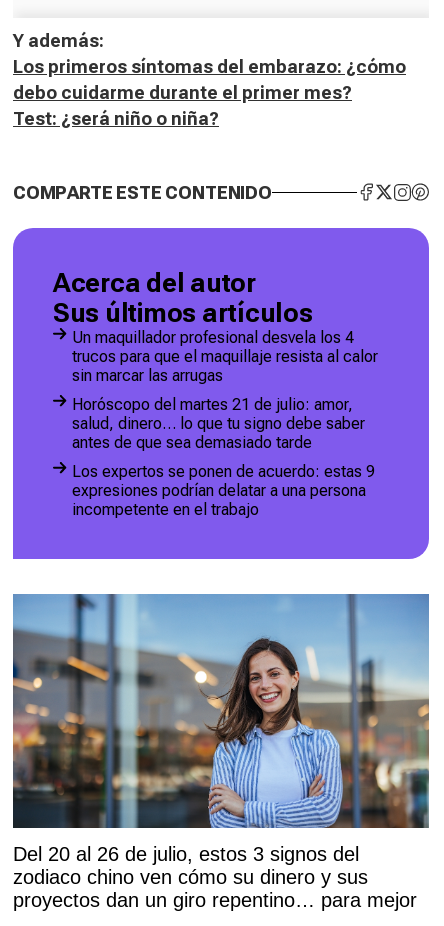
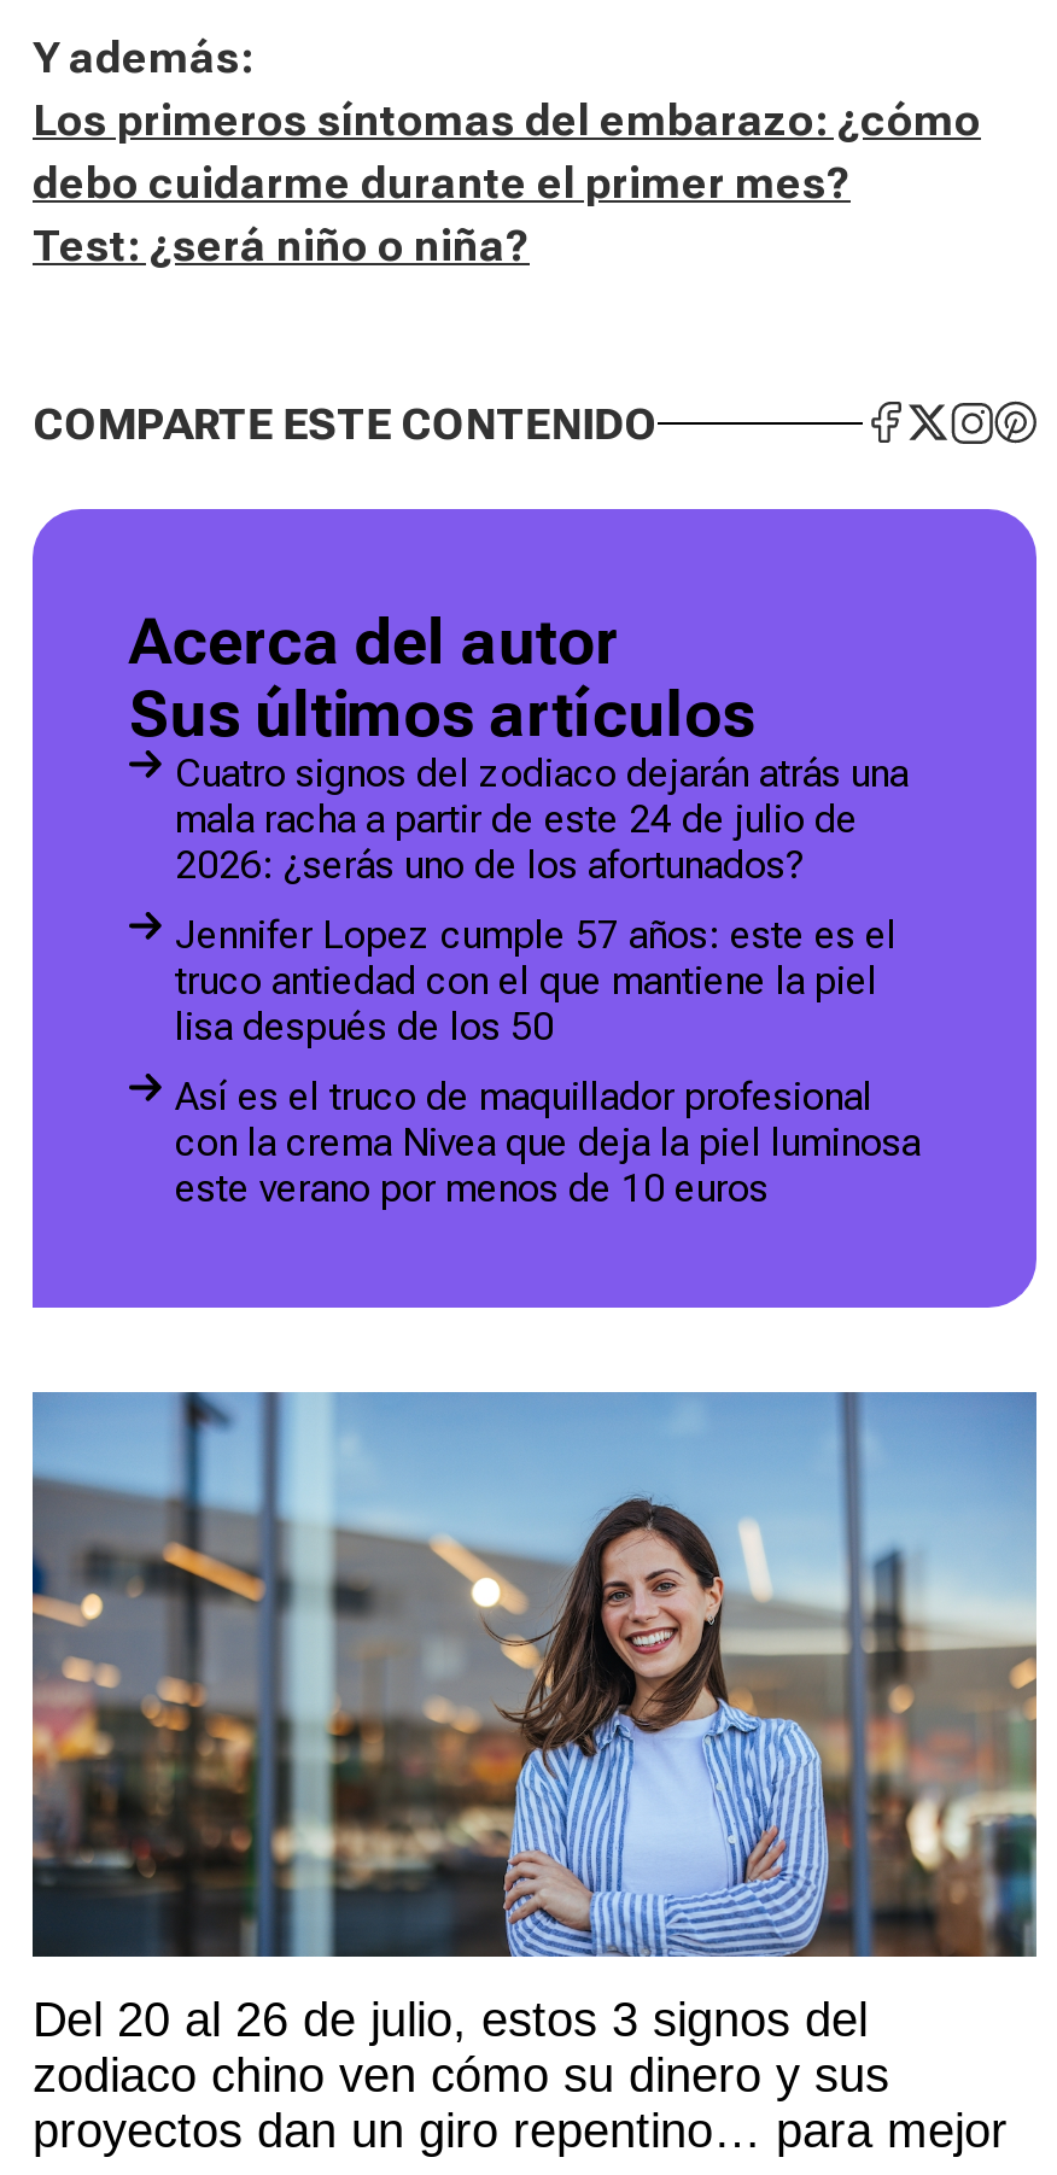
[72,328,378,385] Un maquillador profesional desvela los 4 | trucos para que el maquillaje resista al calor | sin marcar las arrugas -> [175,750,909,887] Cuatro signos del zodiaco dejarán atrás una | mala racha a partir de este 24 de julio de | 2026: ¿serás uno de los afortunados?
[72,395,365,452] Horóscopo del martes 21 de julio: amor, | salud, dinero… lo que tu signo debe saber | antes de que sea demasiado tarde -> [175,911,897,1049] Jennifer Lopez cumple 57 años: este es el | truco antiedad con el que mantiene la piel | lisa después de los 50
[72,462,375,519] Los expertos se ponen de acuerdo: estas 9 | expresiones podrían delatar a una persona | incompetente en el trabajo -> [175,1073,921,1211] Así es el truco de maquillador profesional | con la crema Nivea que deja la piel luminosa | este verano por menos de 10 euros

